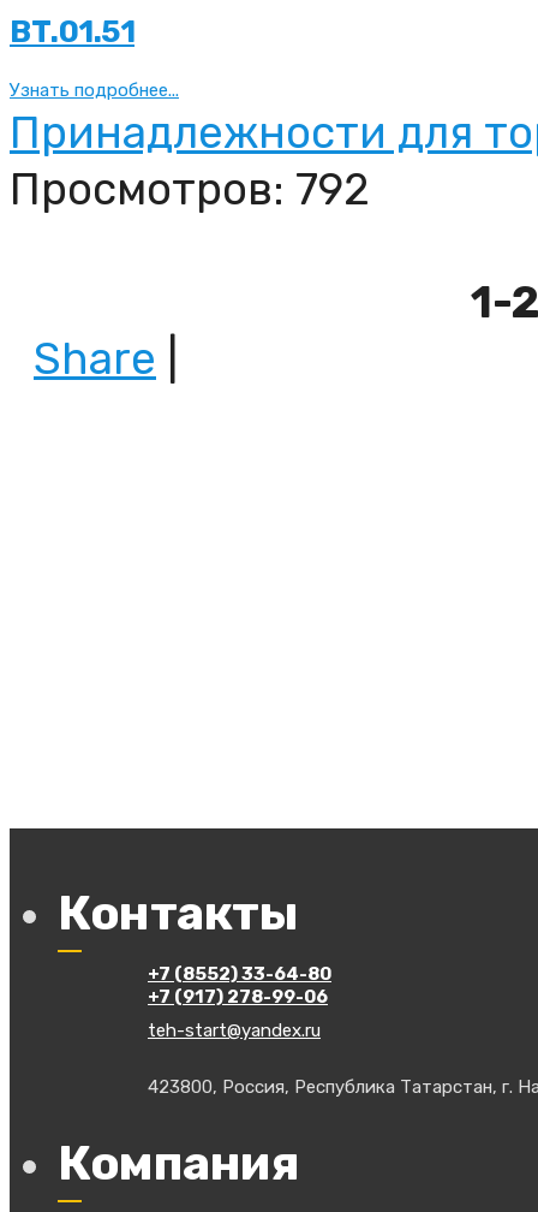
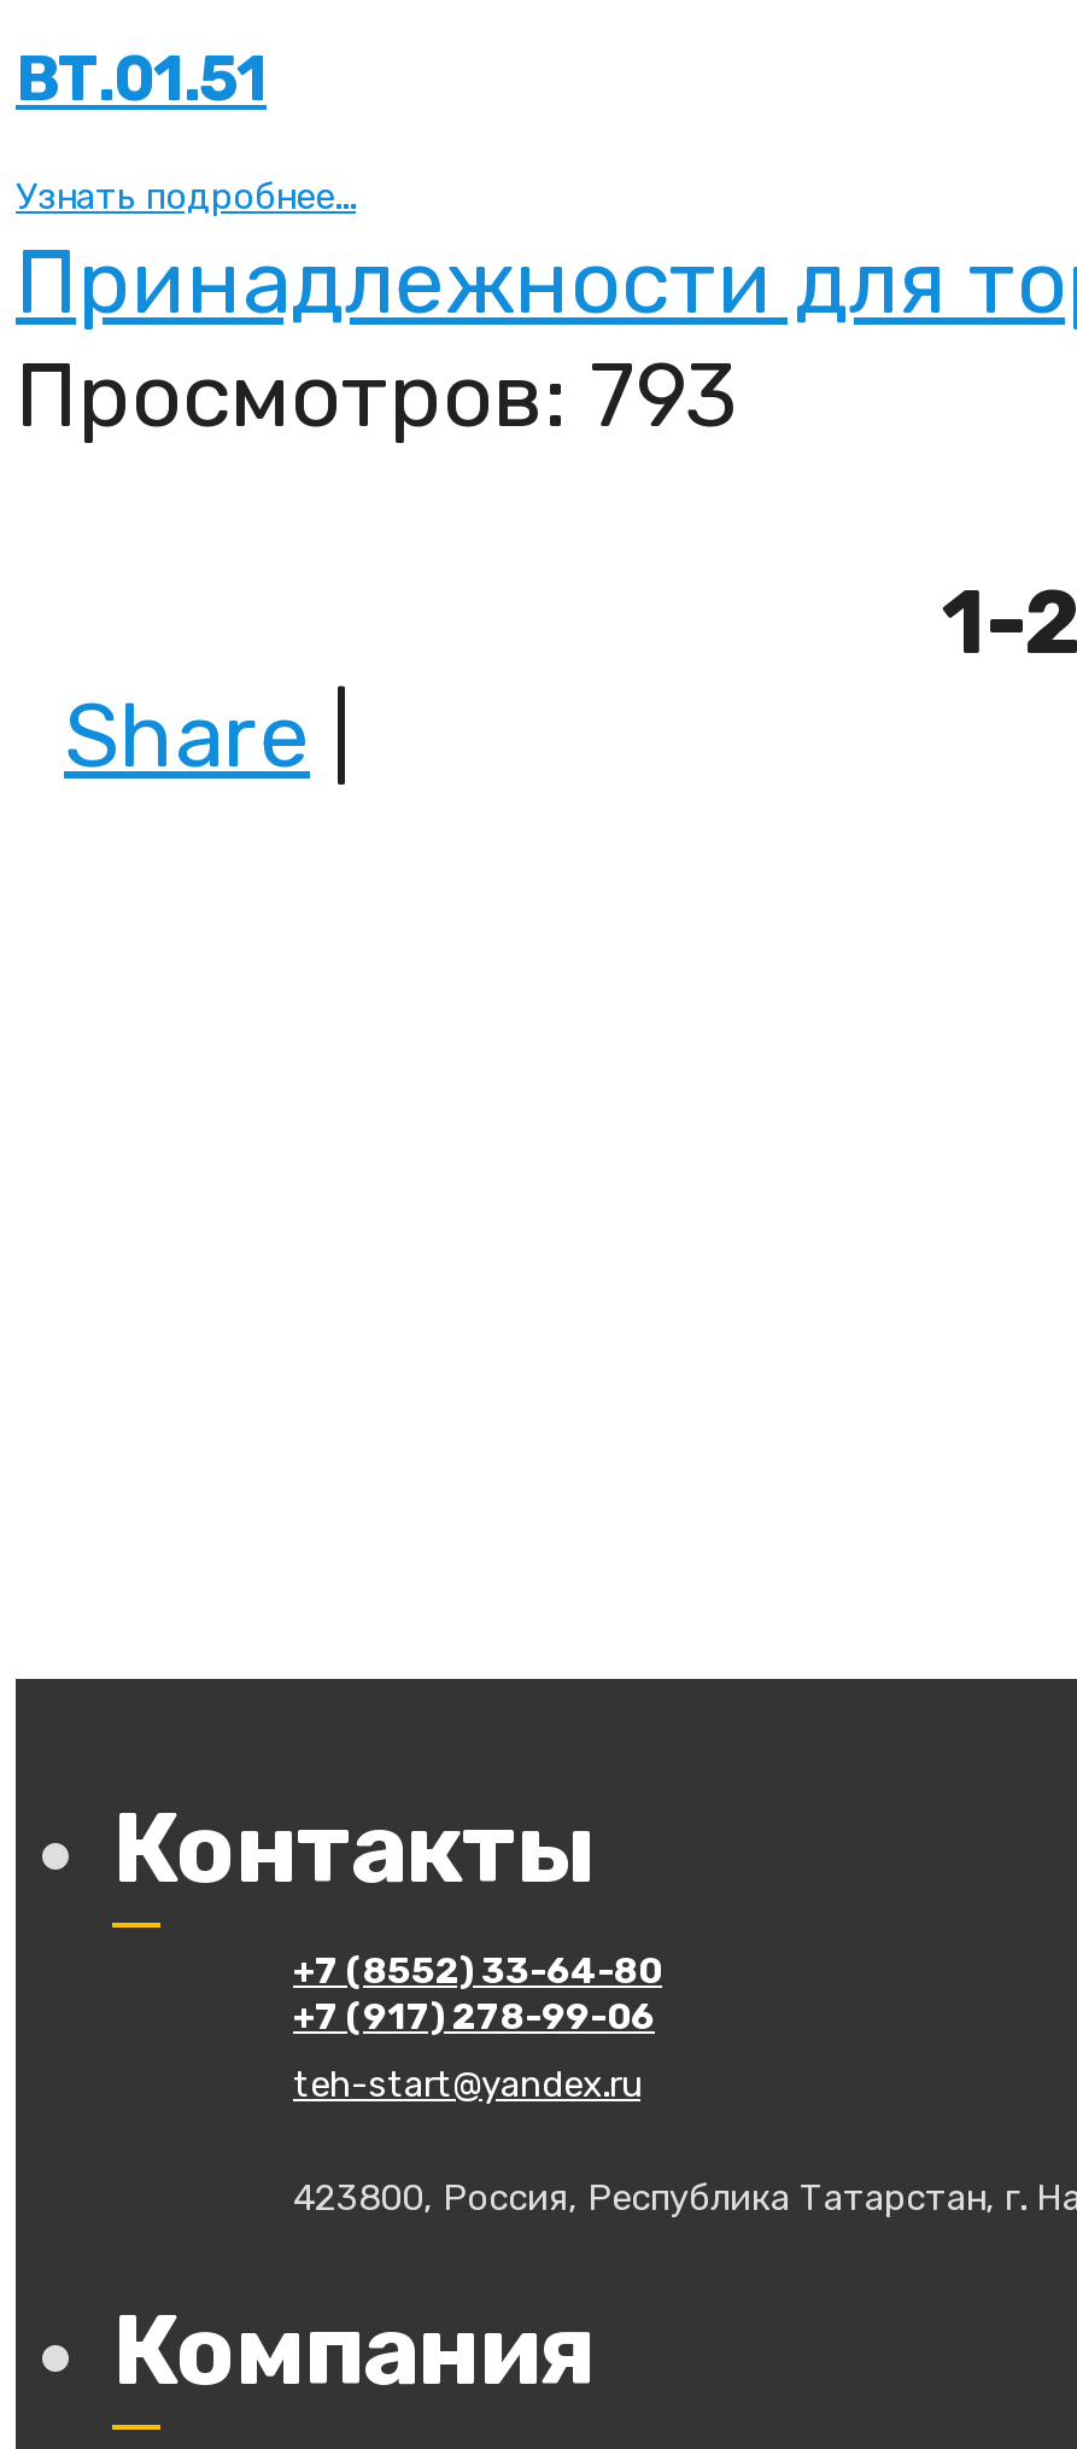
[10,164,370,215] Просмотров: 792 -> [16,344,737,448] Просмотров: 793

